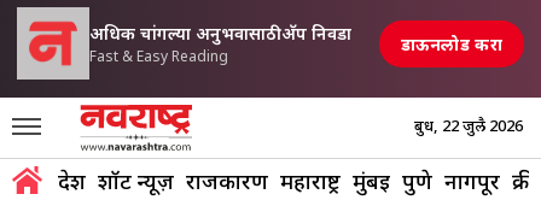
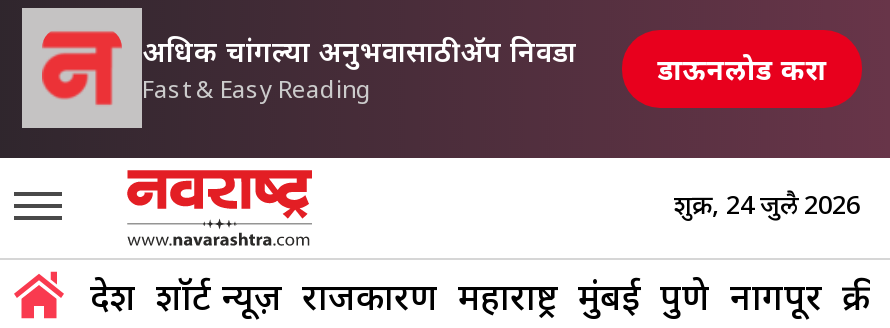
[414,114,523,136] बुध, 22 जुलै 2026 -> [674,186,860,222] शुक्र, 24 जुलै 2026

